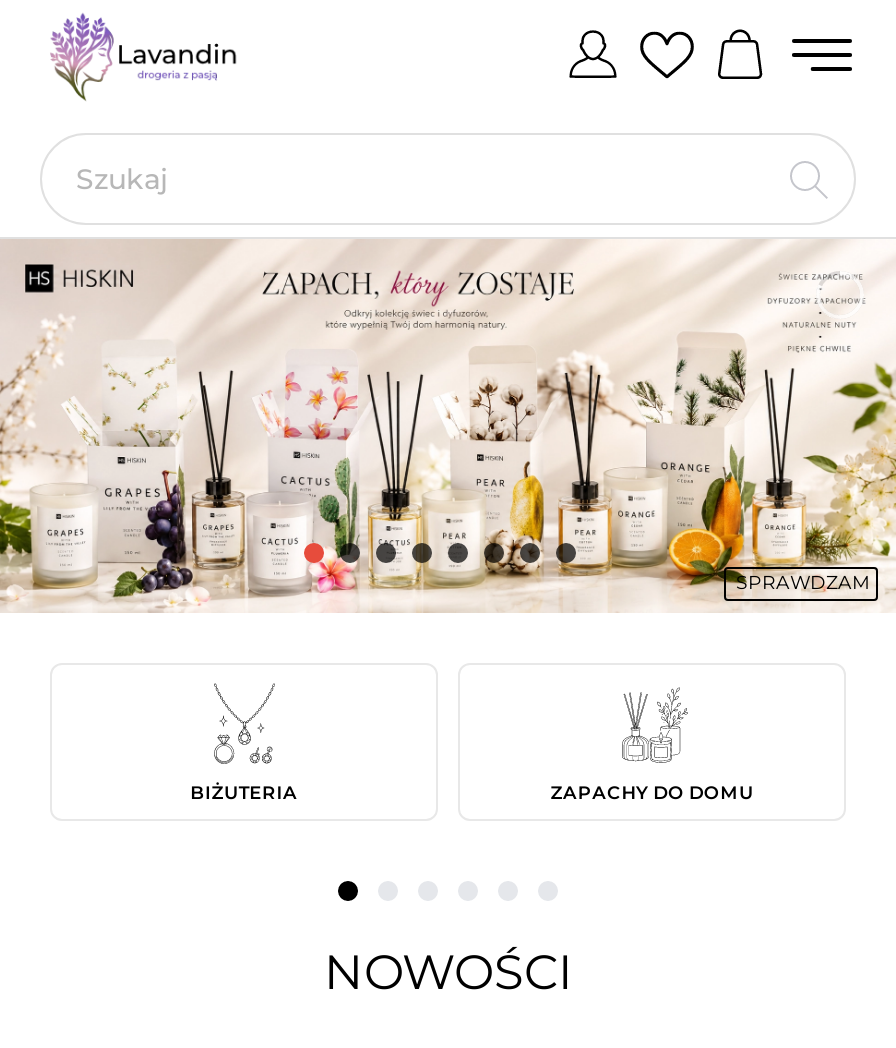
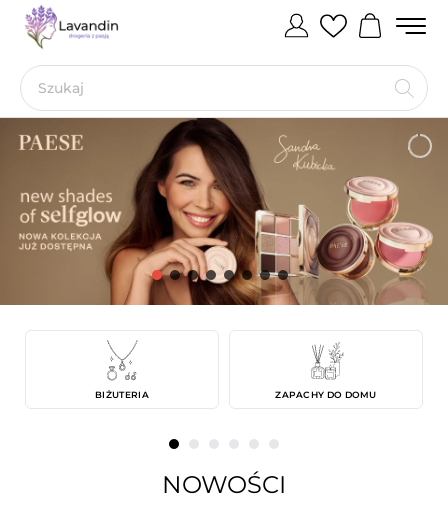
[6,239,890,613] [image] -> [3,117,445,306] [image]
[736,572,870,594] SPRAWDZAM -> none

